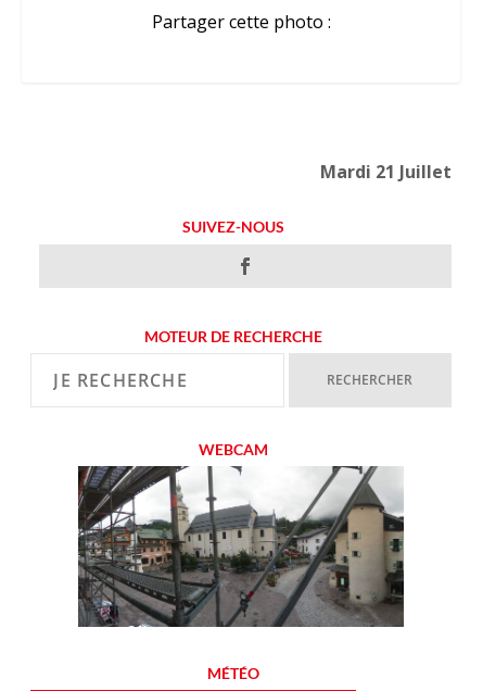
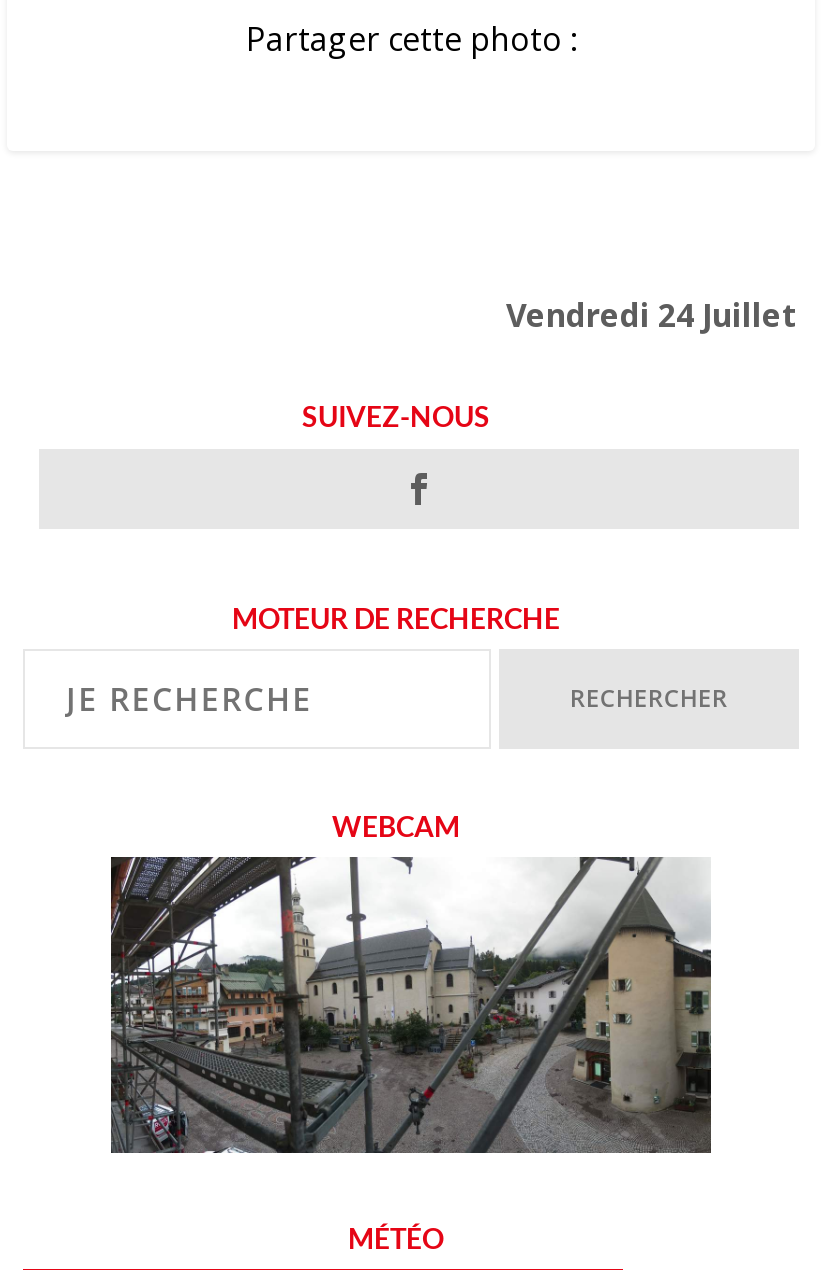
[320,159,451,183] Mardi 21 Juillet -> [506,292,798,336] Vendredi 24 Juillet

